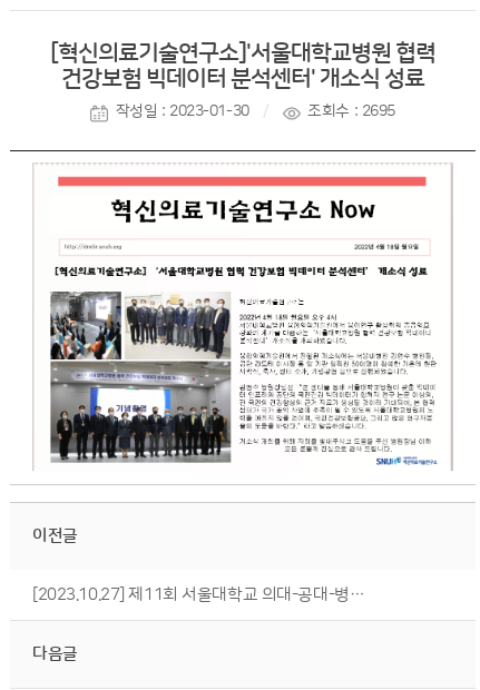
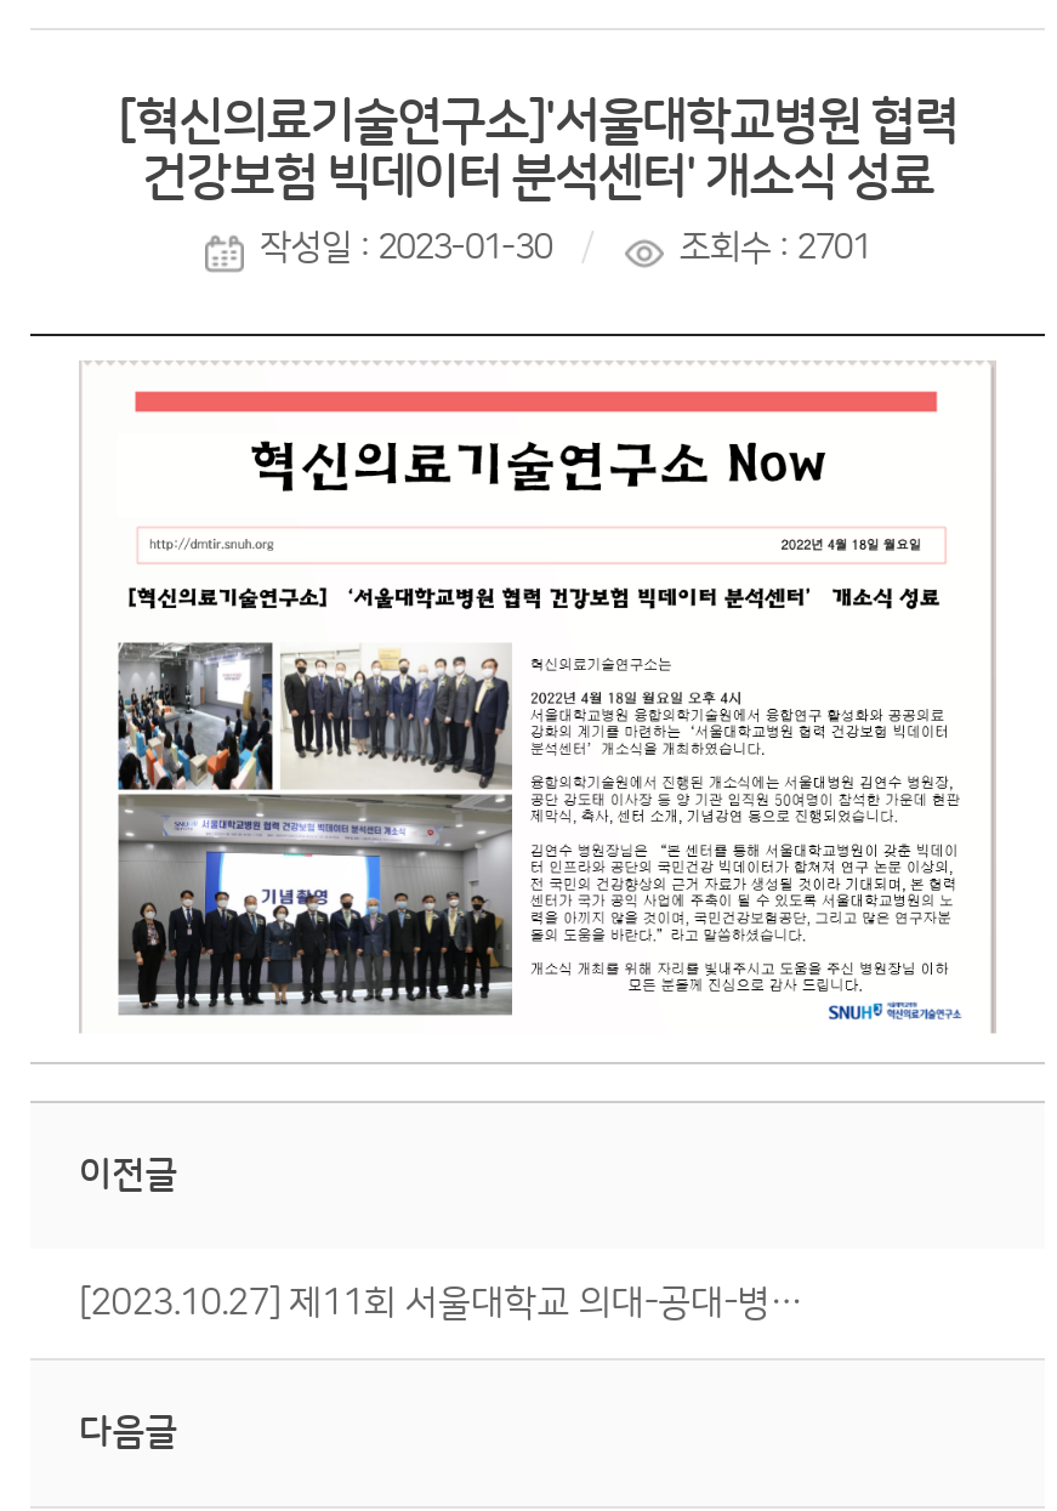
[308,102,395,120] 조회수 : 2695 -> [679,229,870,268] 조회수 : 2701

